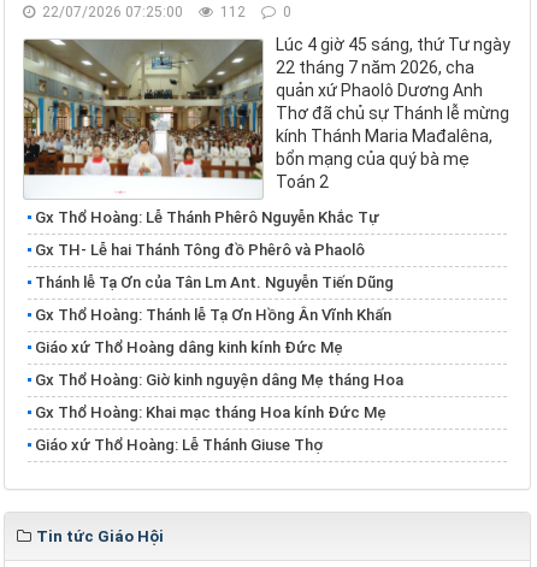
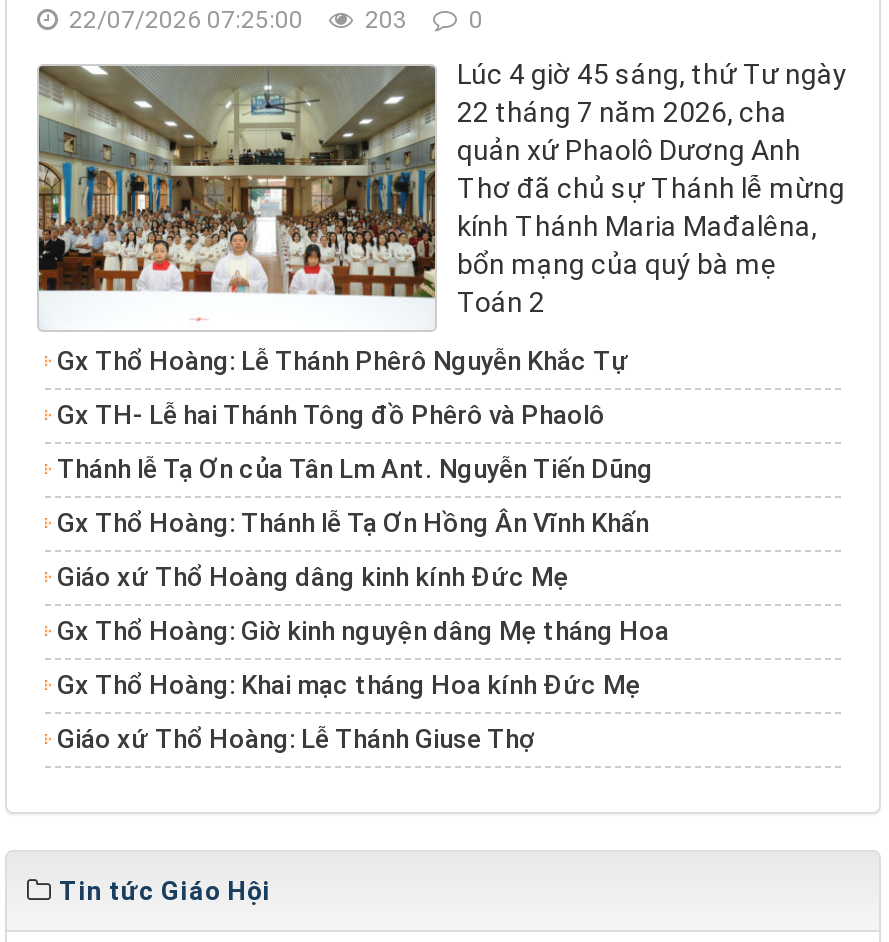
[39,4,291,20] 22/07/2026 07:25:00 112 0 -> [63,6,483,34] 22/07/2026 07:25:00 203 0

